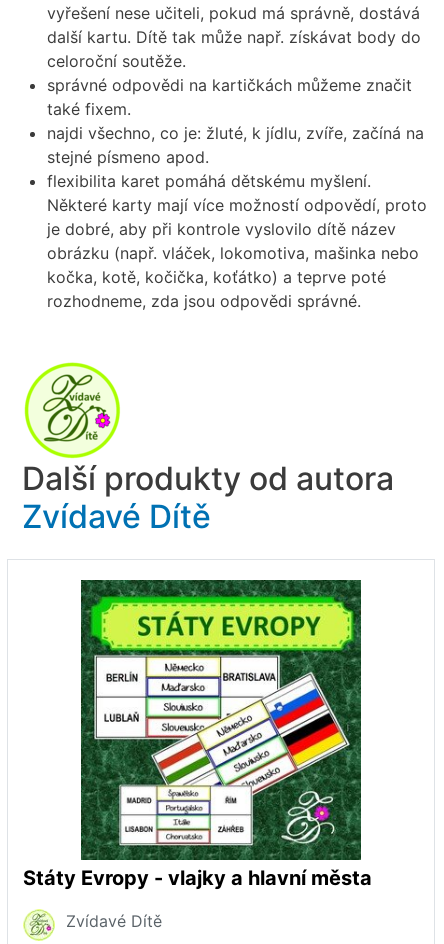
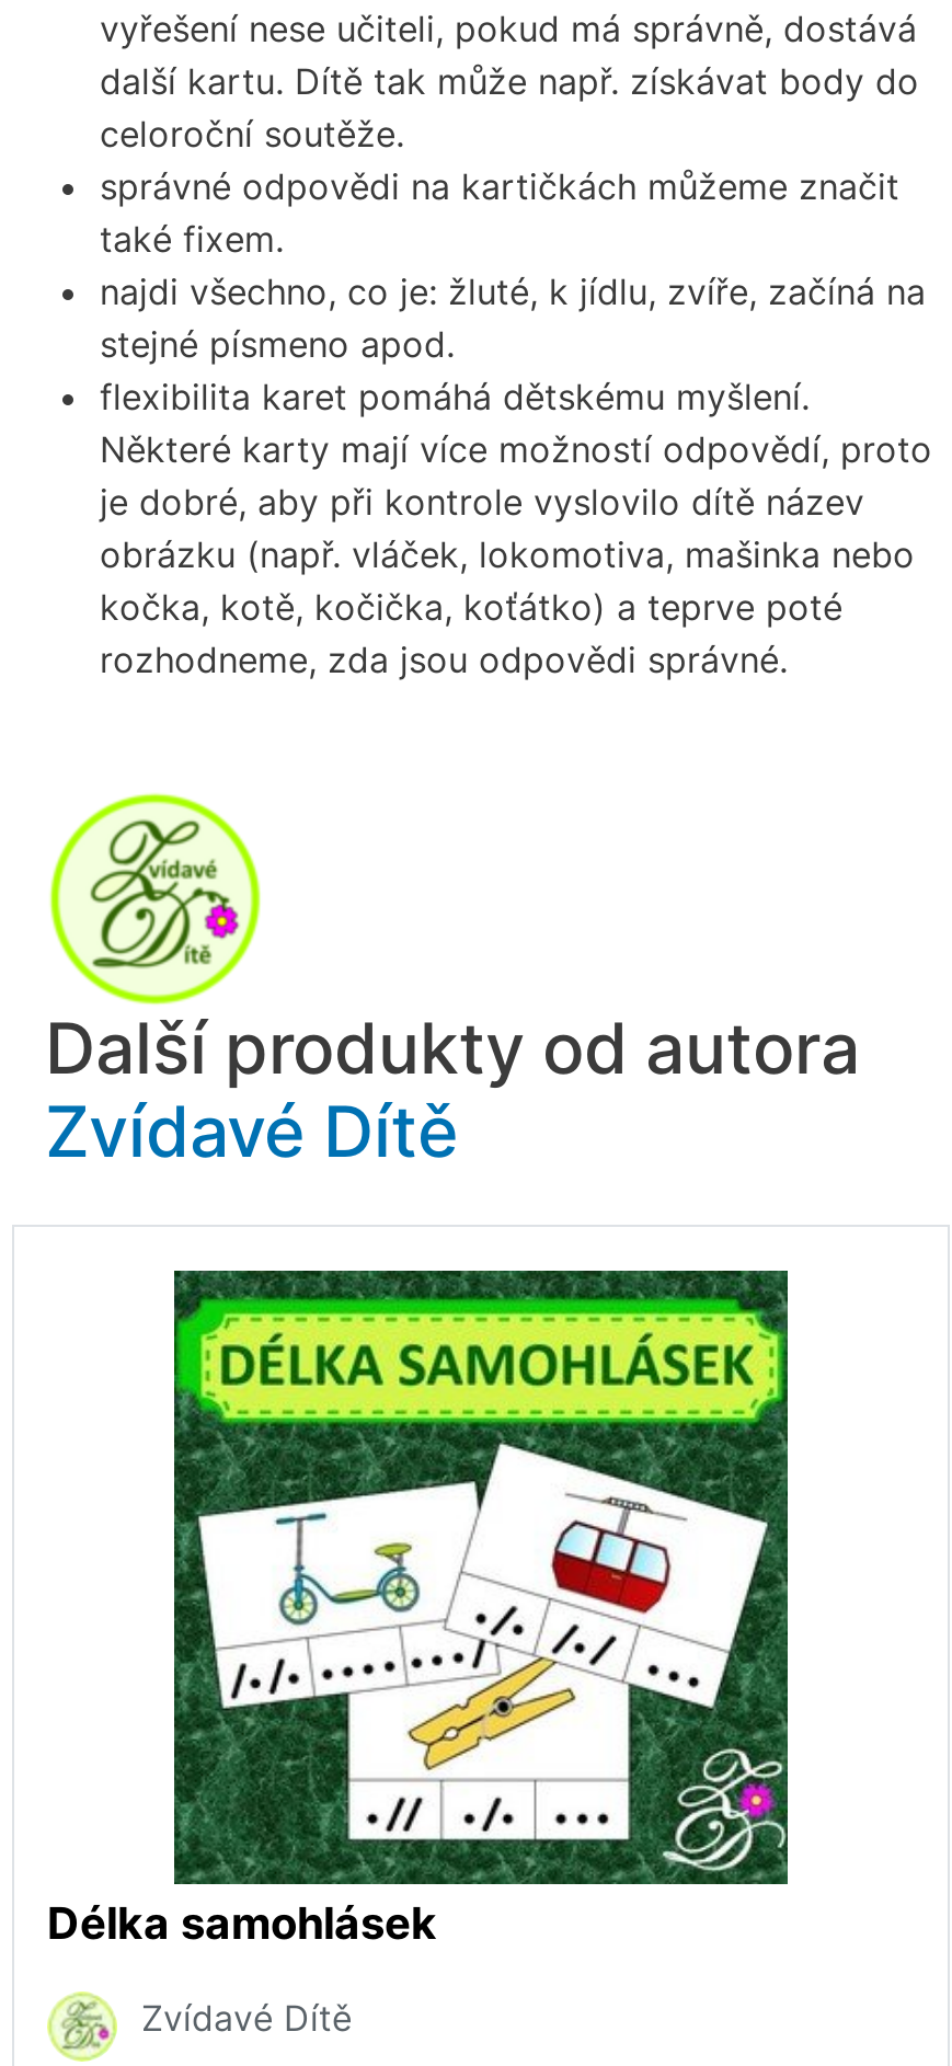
[23,580,372,890] [image] | Státy Evropy - vlajky a hlavní města -> [47,1271,788,1951] [image] | Délka samohlásek

